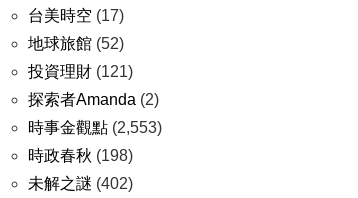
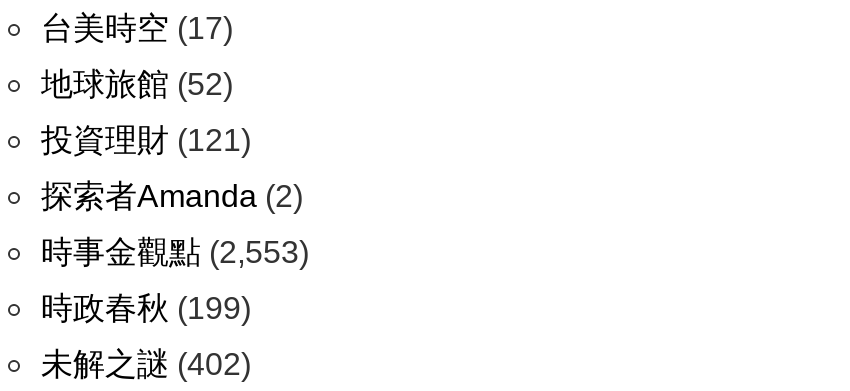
[28,147,133,164] 時政春秋(198) -> [41,291,251,325] 時政春秋(199)

